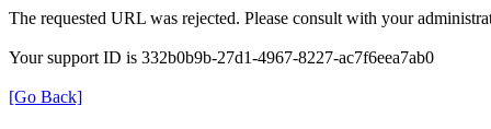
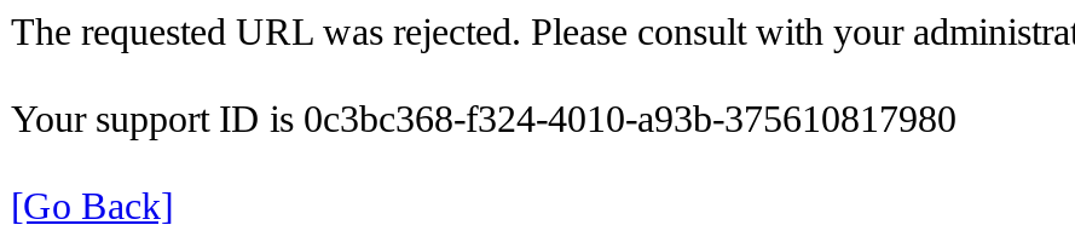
[9,48,434,67] Your support ID is 332b0b9b-27d1-4967-8227-ac7f6eea7ab0 -> [11,98,956,139] Your support ID is 0c3bc368-f324-4010-a93b-375610817980

